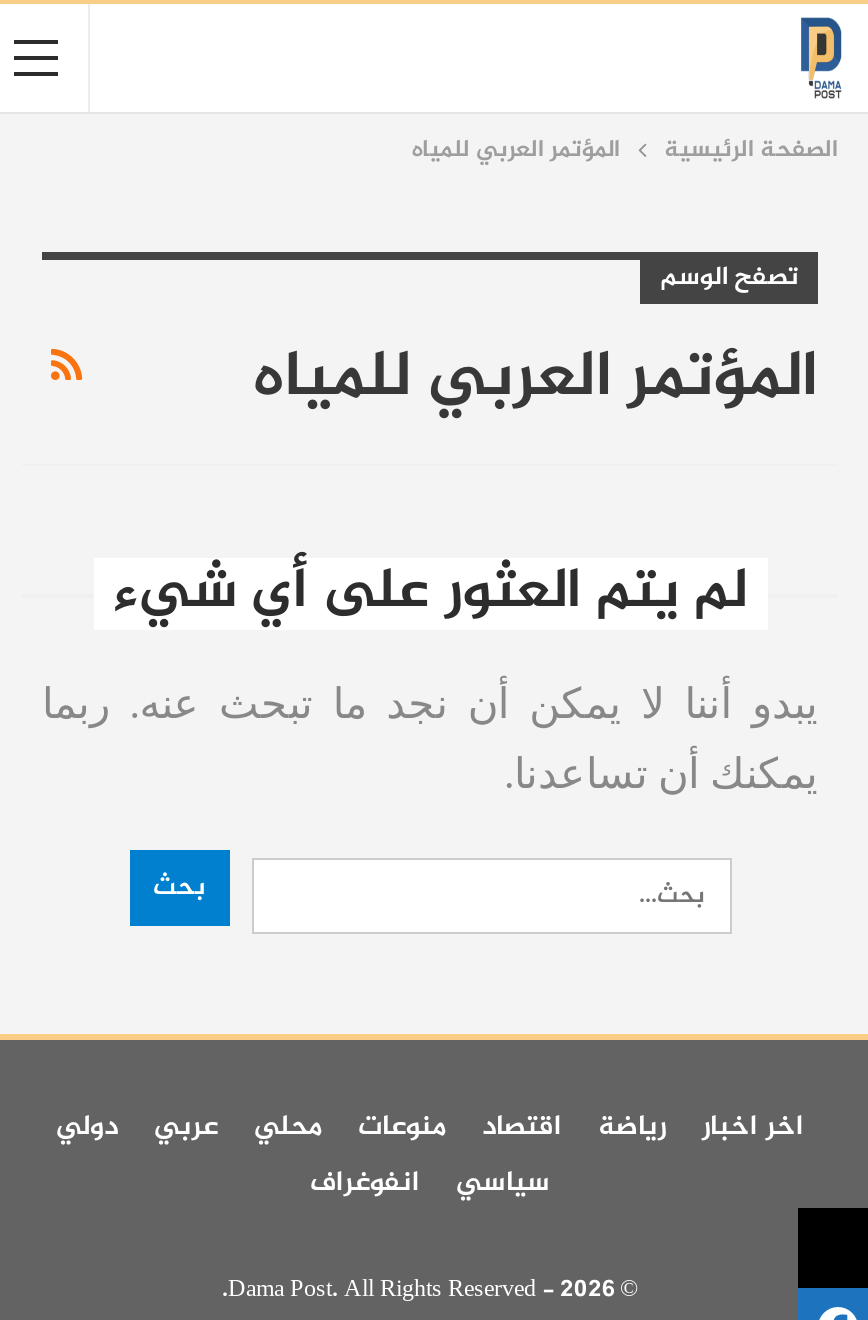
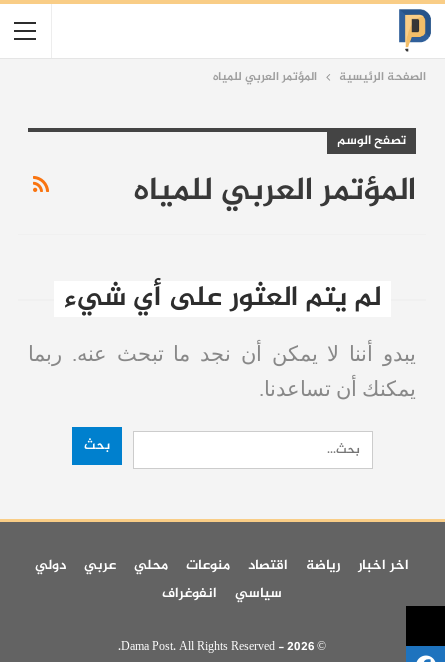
[784,14,848,100] [image] -> [398,8,432,52] [image]

